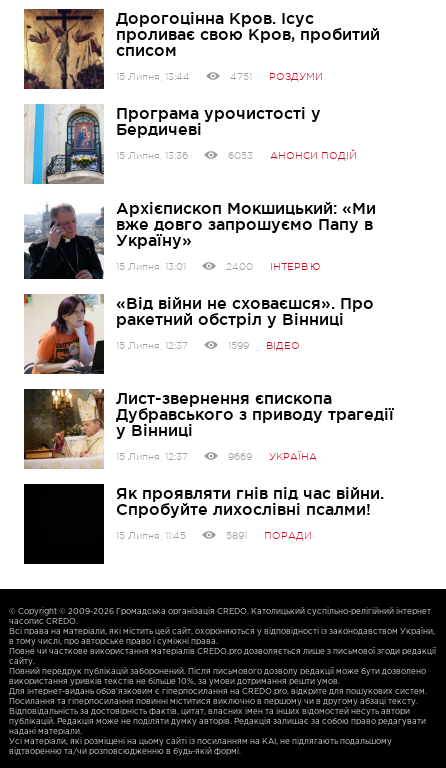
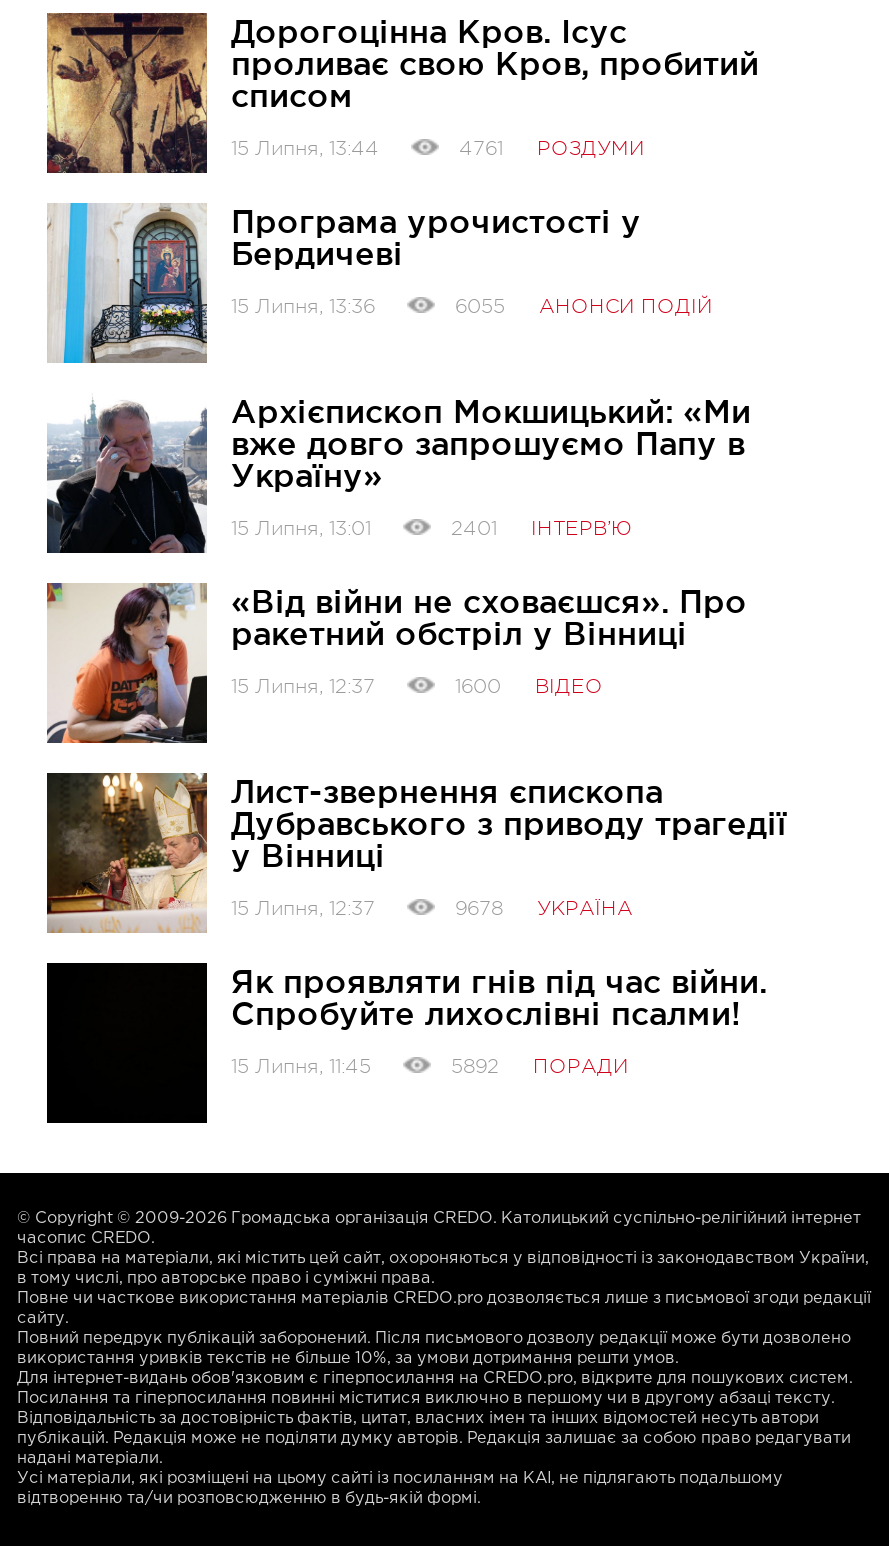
[230,71,323,82] 4751 РОЗДУМИ -> [459,137,645,159] 4761 РОЗДУМИ
[228,150,357,161] 6053 АНОНСИ ПОДІЙ -> [455,295,713,317] 6055 АНОНСИ ПОДІЙ
[226,261,320,272] 2400 ІНТЕРВ’Ю -> [451,517,631,539] 2401 ІНТЕРВ’Ю
[228,340,300,351] 1599 ВІДЕО -> [455,675,603,697] 1600 ВІДЕО
[228,451,317,462] 9669 УКРАЇНА -> [455,897,633,919] 9678 УКРАЇНА
[226,530,312,541] 5891 ПОРАДИ -> [451,1055,629,1077] 5892 ПОРАДИ

